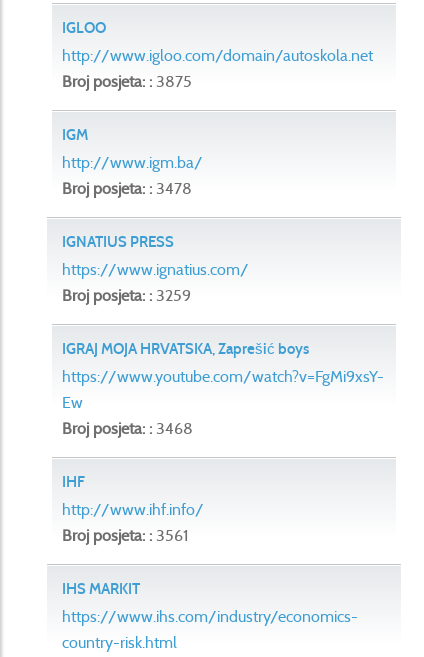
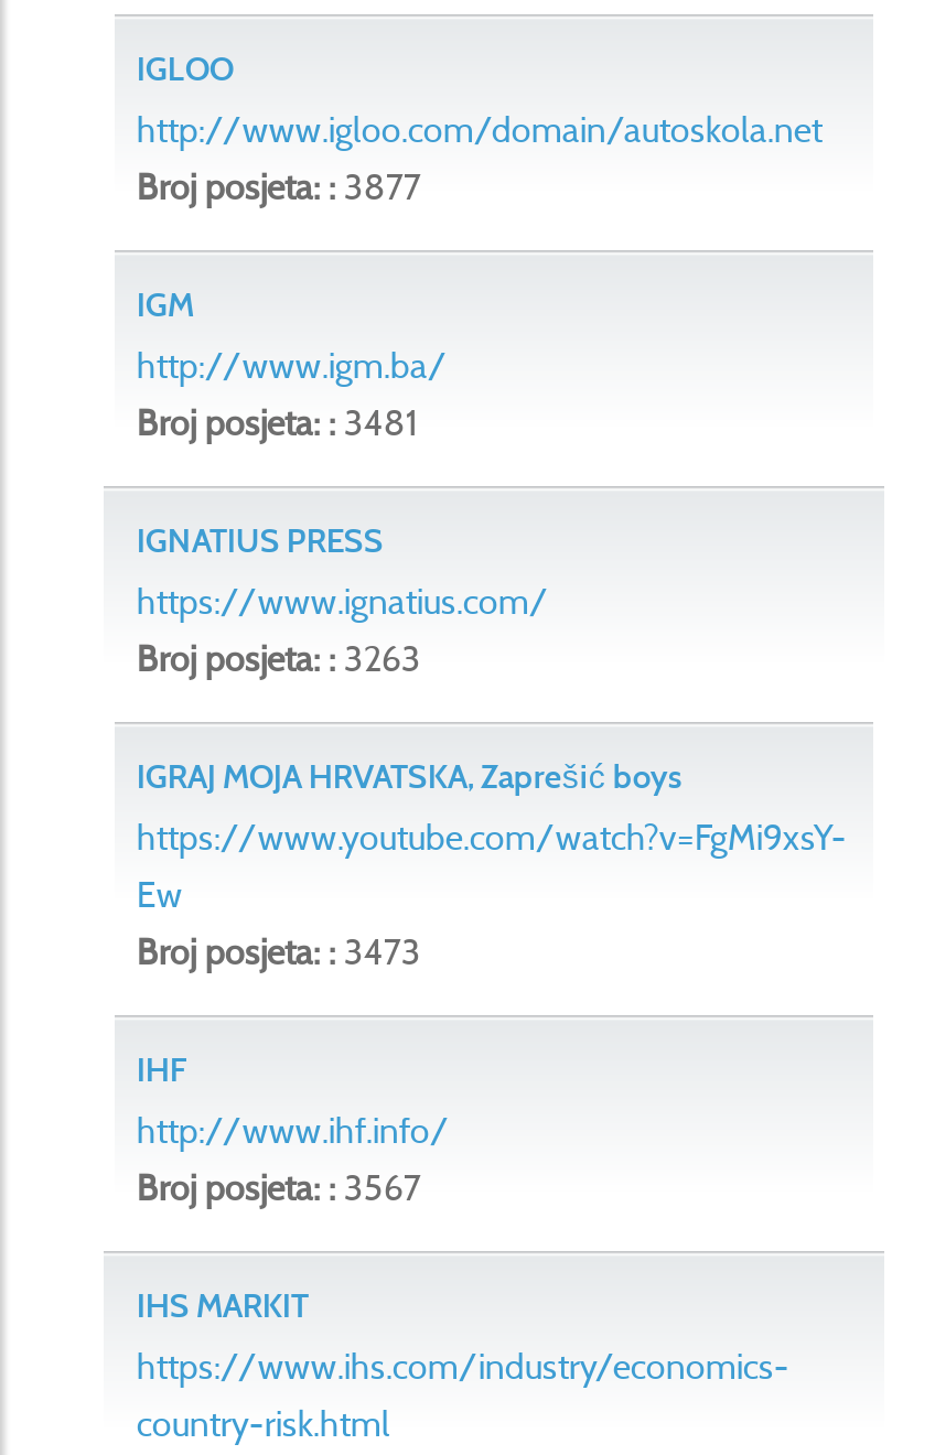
[62,72,192,91] Broj posjeta: : 3875 -> [136,166,421,208] Broj posjeta: : 3877
[62,179,192,198] Broj posjeta: : 3478 -> [136,402,419,444] Broj posjeta: : 3481
[62,286,191,305] Broj posjeta: : 3259 -> [136,638,421,680] Broj posjeta: : 3263
[62,419,193,438] Broj posjeta: : 3468 -> [136,931,421,973] Broj posjeta: : 3473
[62,526,189,545] Broj posjeta: : 3561 -> [136,1167,421,1209] Broj posjeta: : 3567

